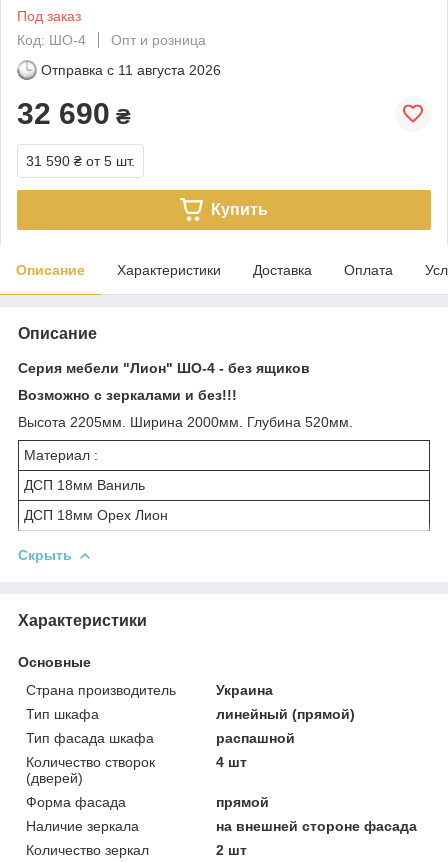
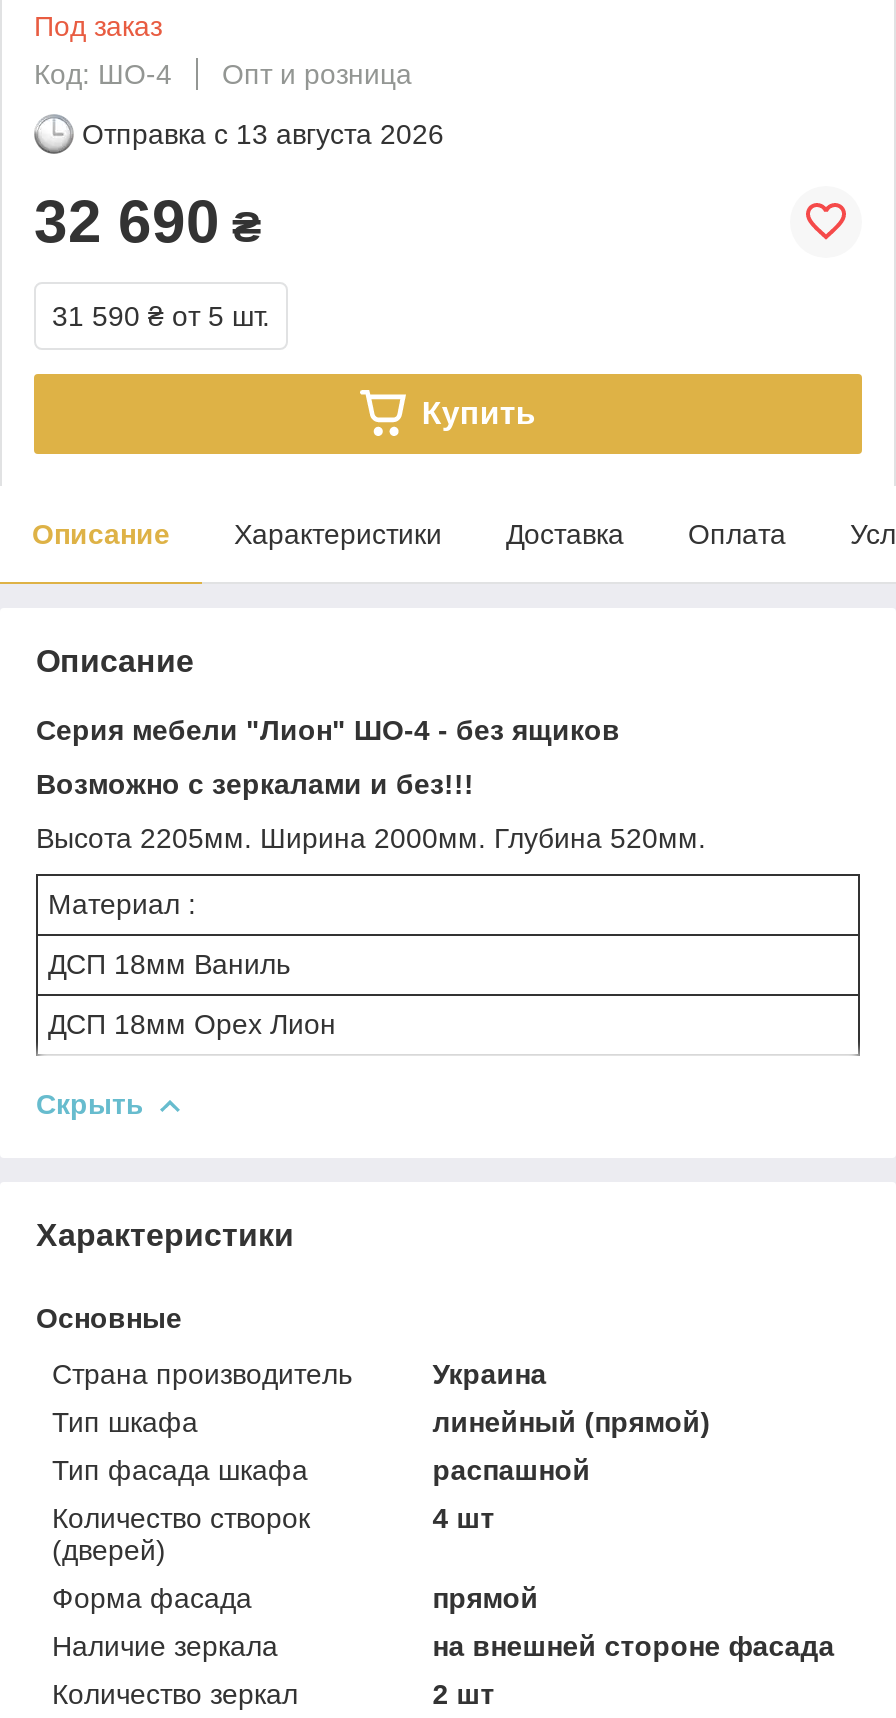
[41,62,221,78] Отправка с 11 августа 2026 -> [82,118,444,150] Отправка с 13 августа 2026

